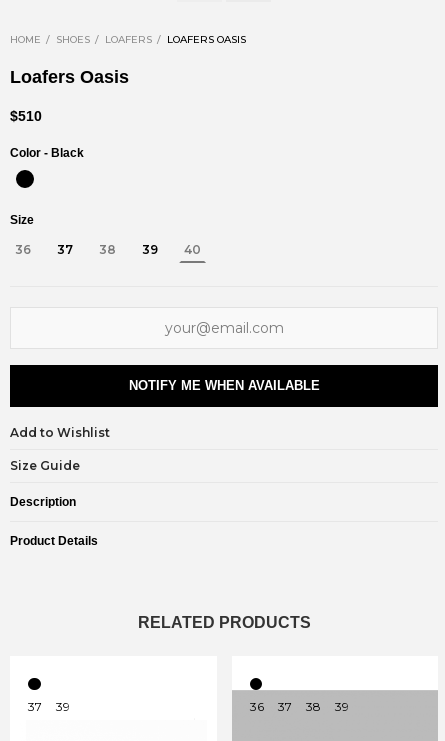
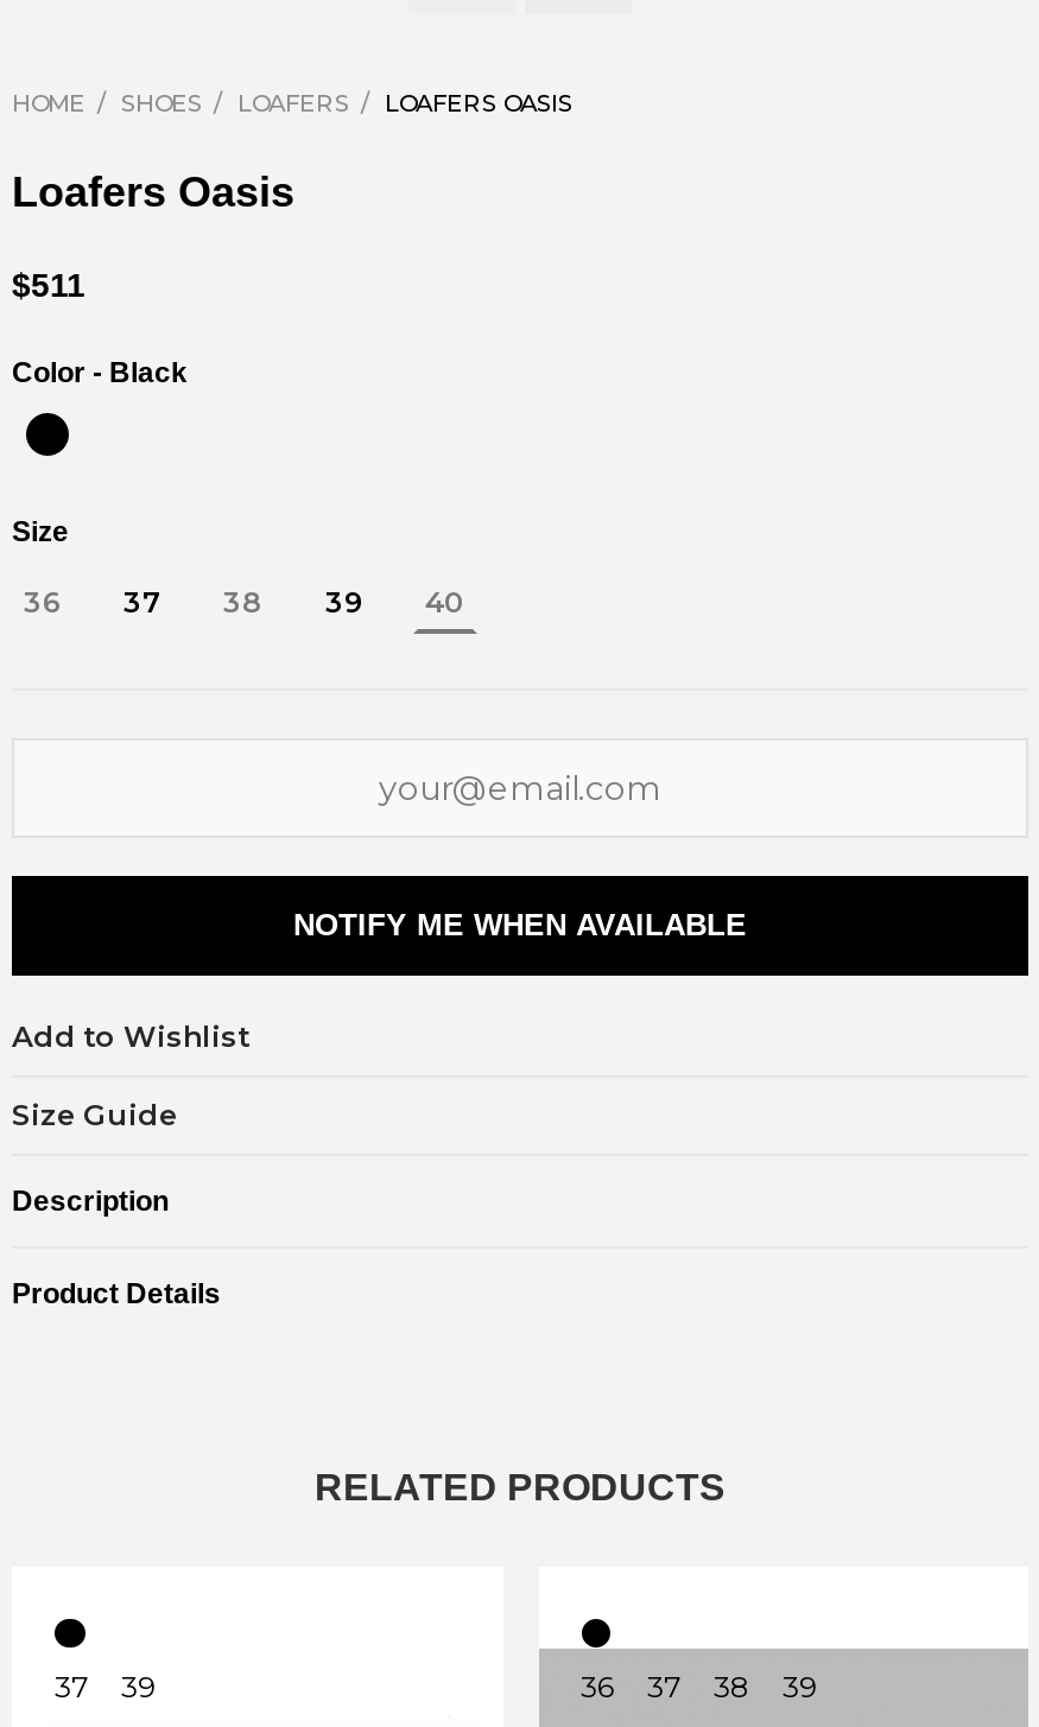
[10,108,42,124] $510 -> [12,265,85,303] $511

